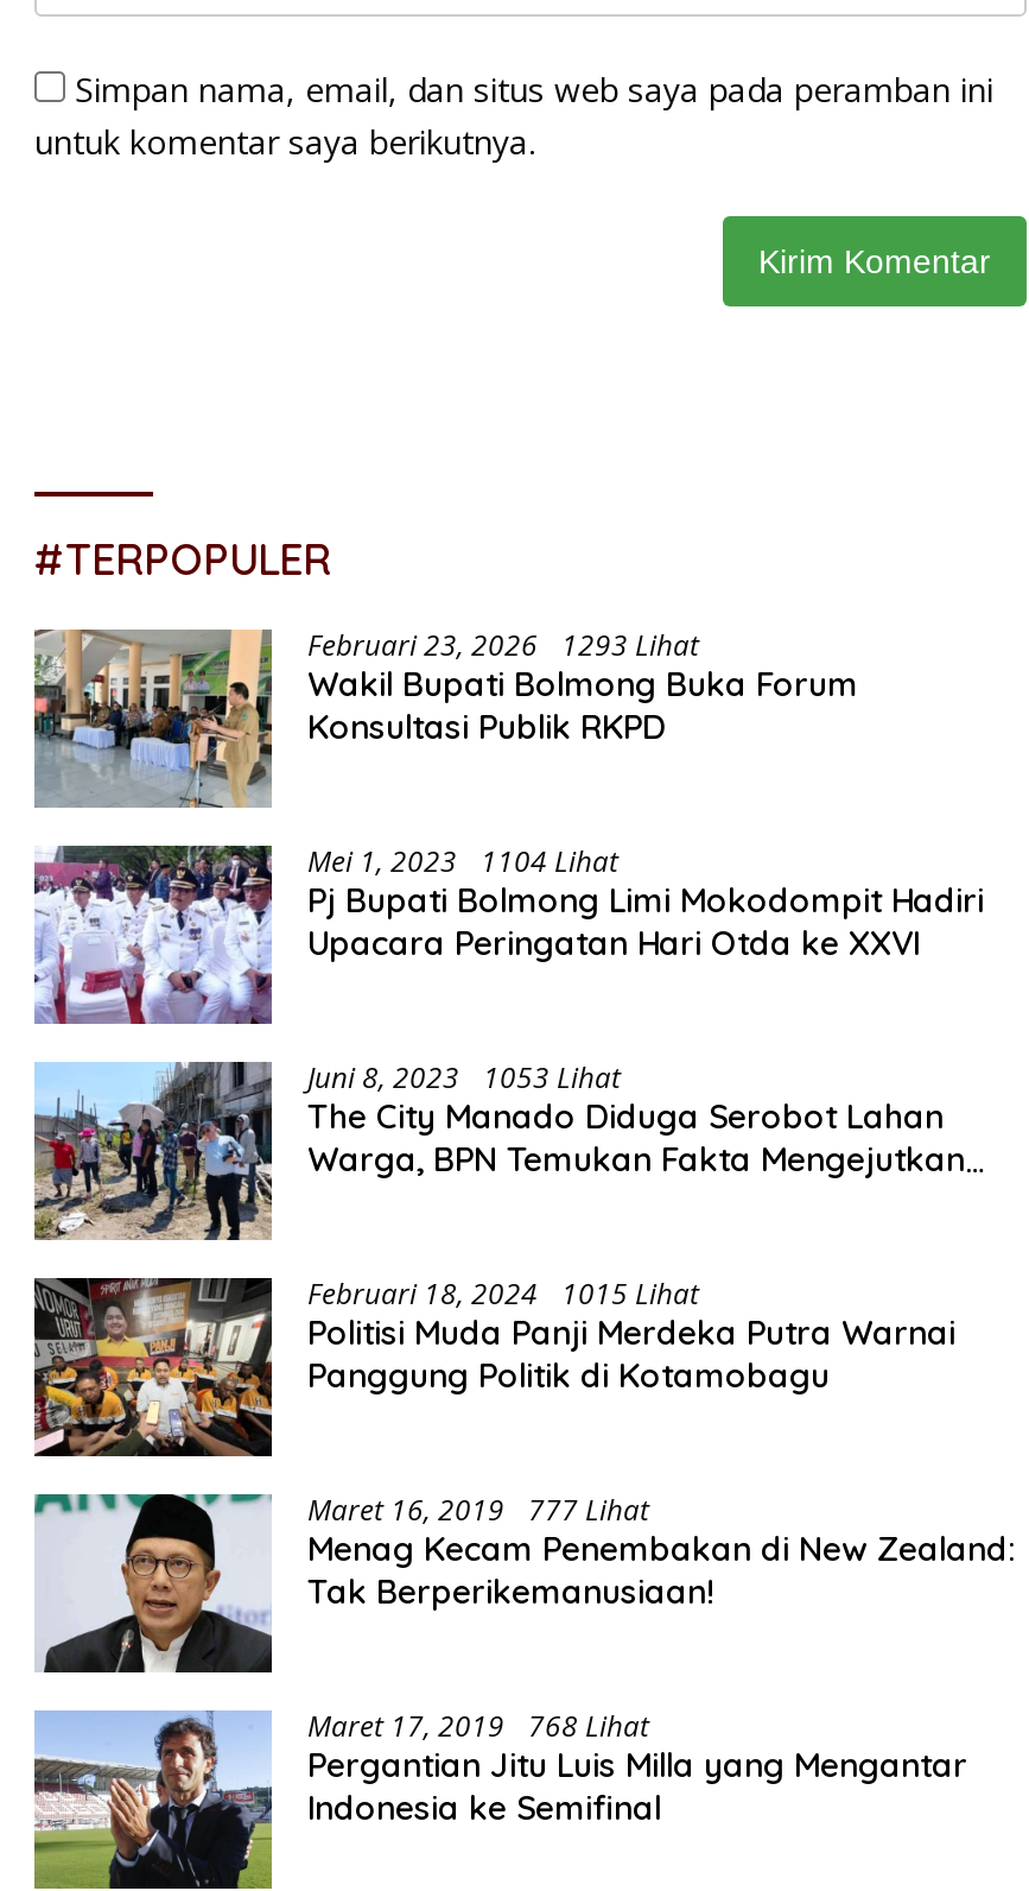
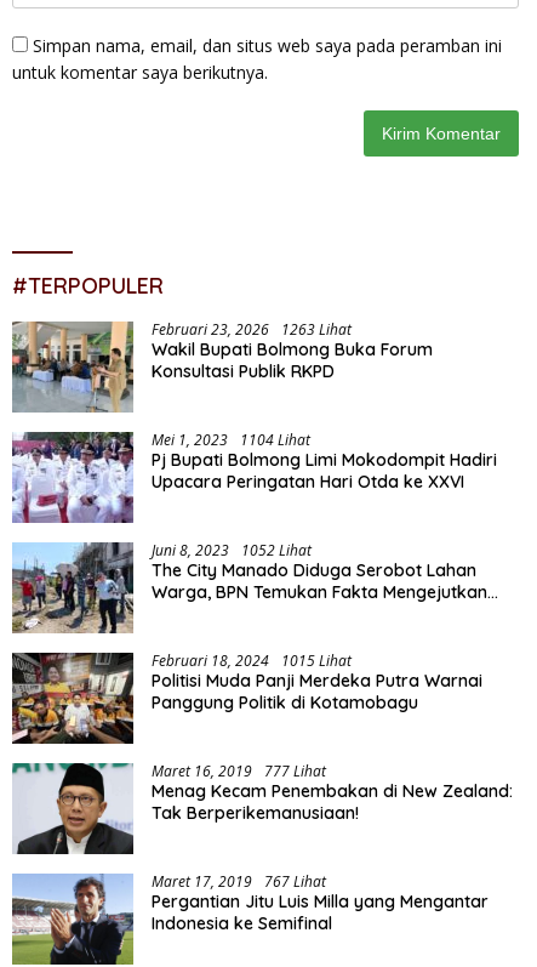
[307,626,699,666] Februari 23, 2026 1293 Lihat -> [152,320,352,340] Februari 23, 2026 1263 Lihat
[307,1058,621,1098] Juni 8, 2023 1053 Lihat -> [152,540,312,561] Juni 8, 2023 1052 Lihat
[307,1707,649,1747] Maret 17, 2019 768 Lihat -> [152,872,326,892] Maret 17, 2019 767 Lihat

